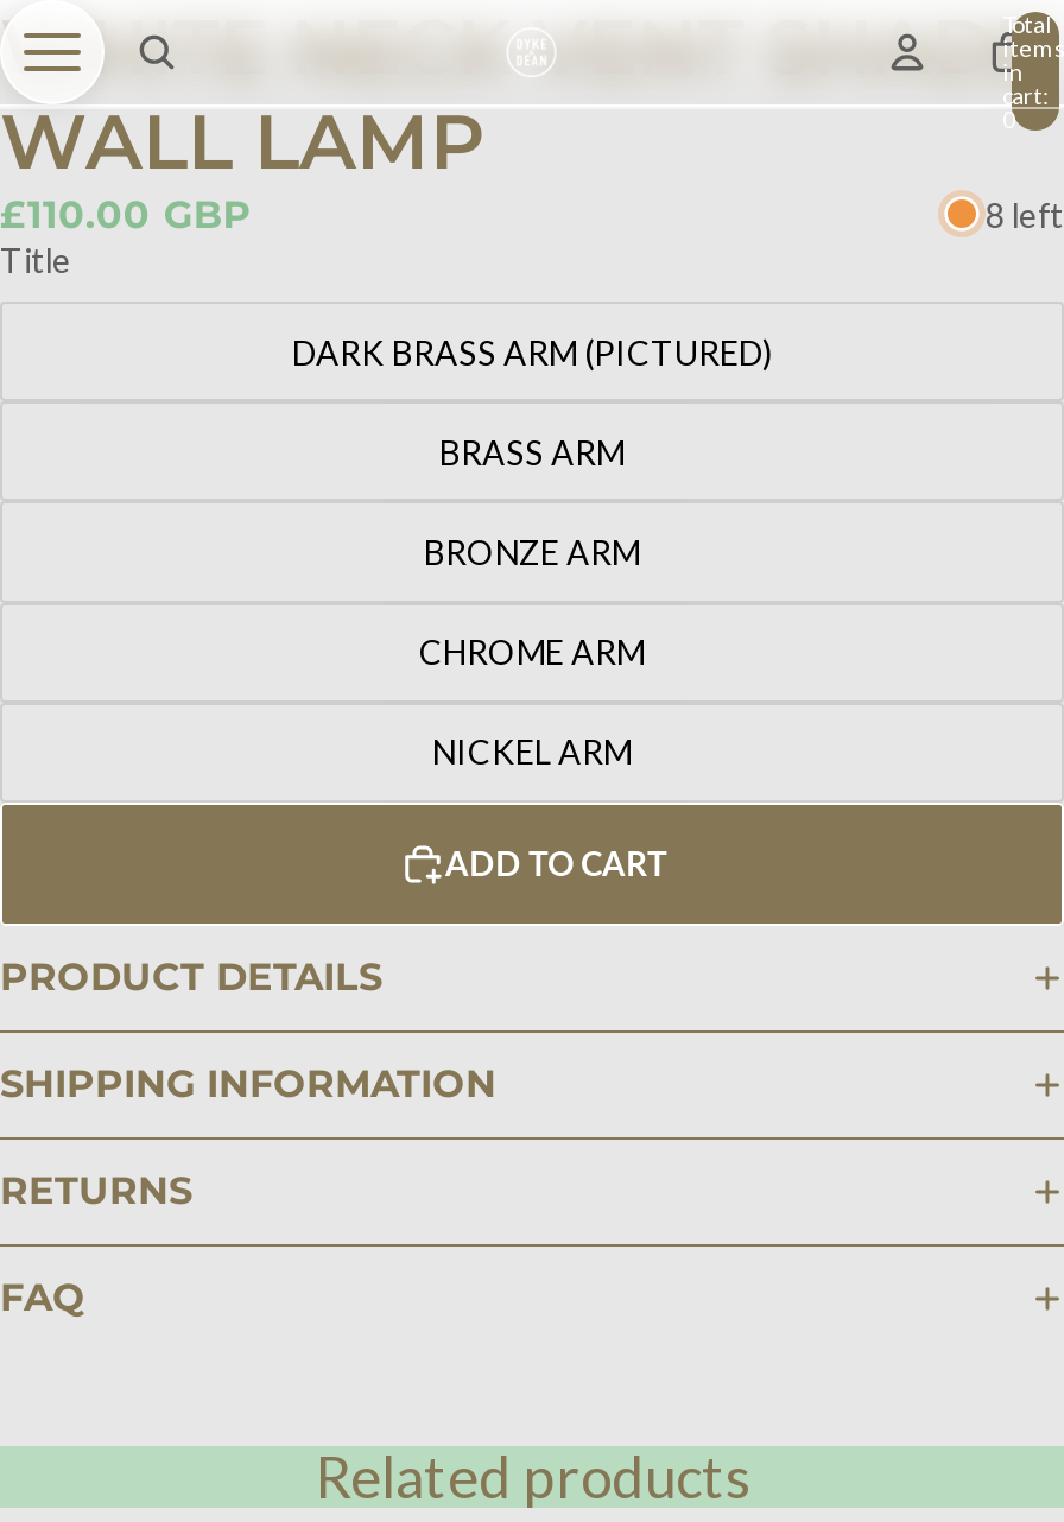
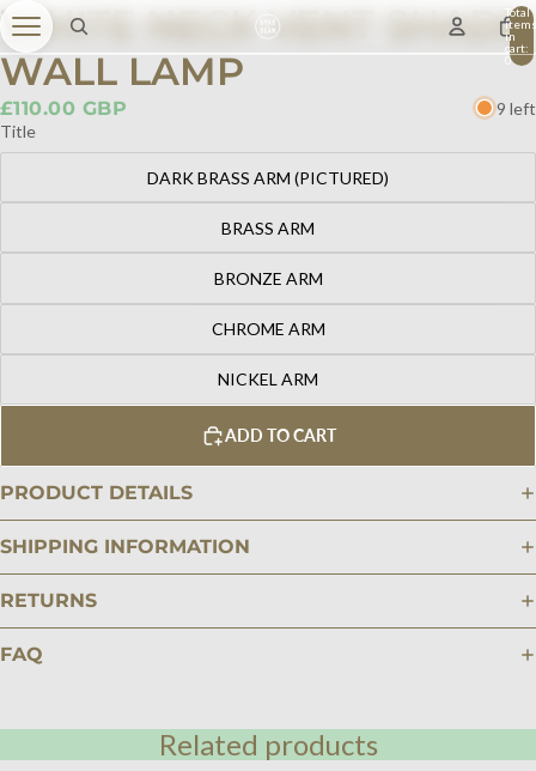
[986,194,1064,234] 8 left -> [497,98,536,118] 9 left

